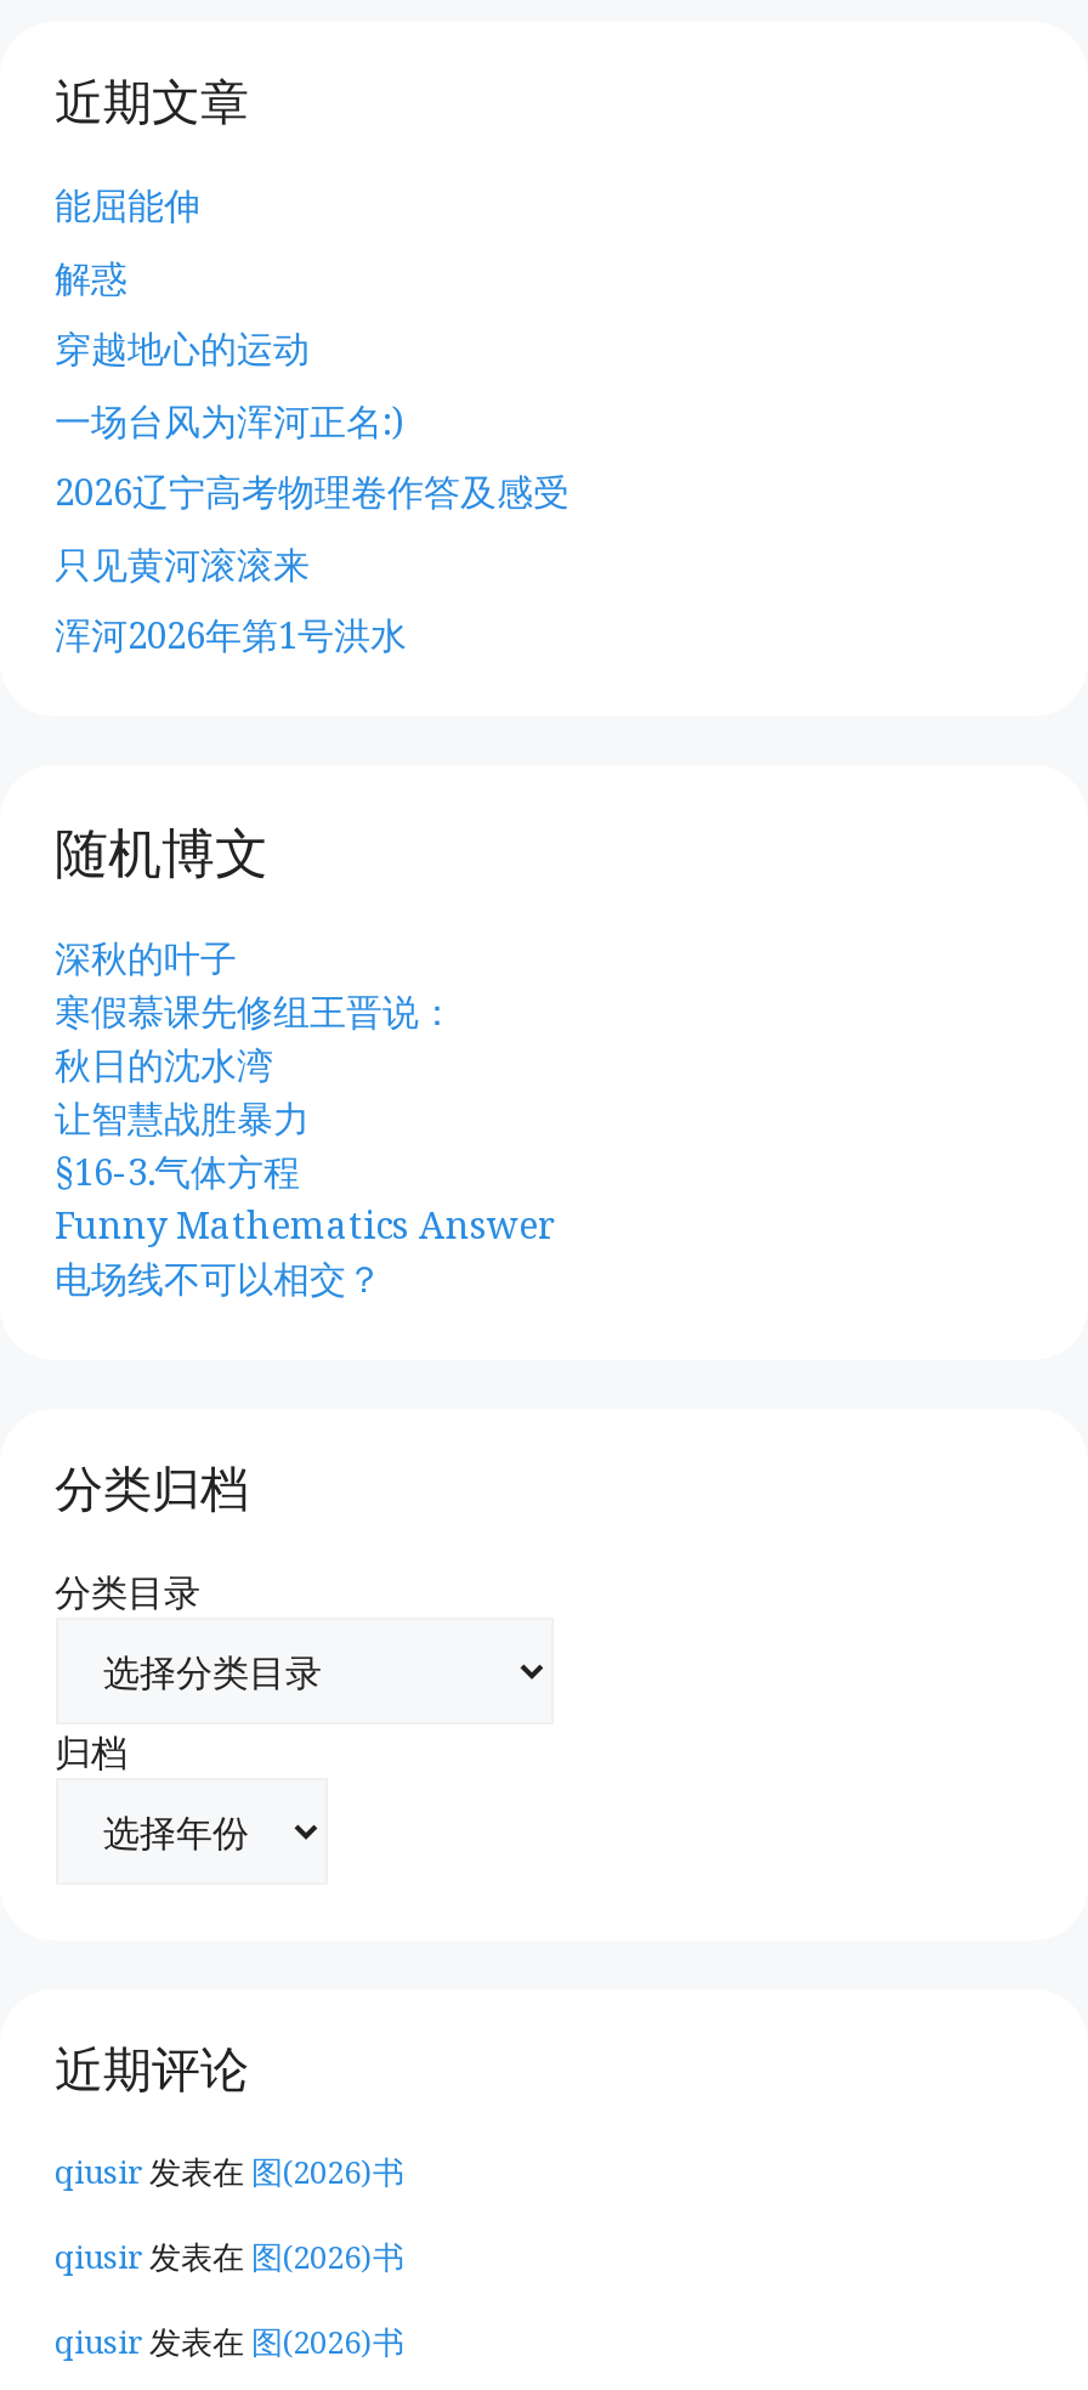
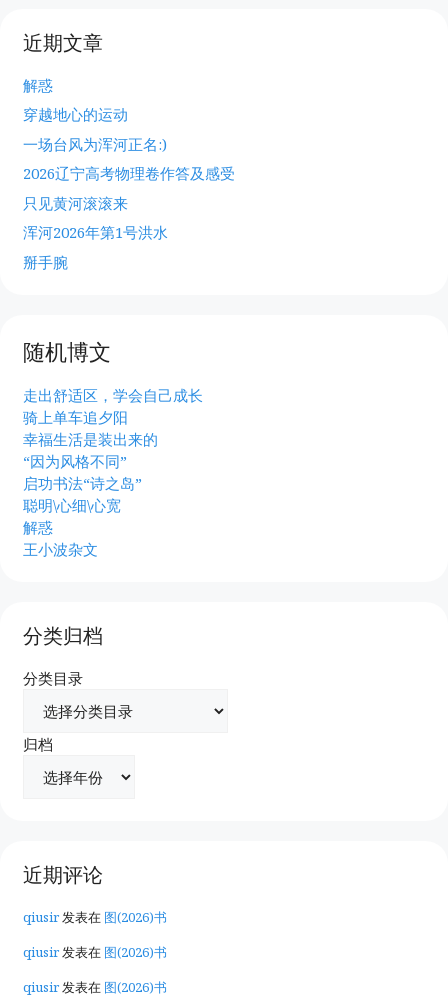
[55,180,200,229] 能屈能伸 -> none
moved [55,252,569,659] -> [22,75,234,242]: 解惑 | 穿越地心的运动 | 一场台风为浑河正名:) | 2026辽宁高考物理卷作答及感受 | 只见黄河滚滚来 | 浑河2026年第1号洪水
none -> [22,252,67,272] 掰手腕
[55,933,555,1303] 深秋的叶子 | 寒假慕课先修组王晋说： | 秋日的沈水湾 | 让智慧战胜暴力 | §16-3.气体方程 | Funny Mathematics Answer | 电场线不可以相交？ -> [22,385,202,559] 走出舒适区，学会自己成长 | 骑上单车追夕阳 | 幸福生活是装出来的 | “因为风格不同” | 启功书法“诗之岛” | 聪明\心细\心宽 | 解惑 | 王小波杂文

